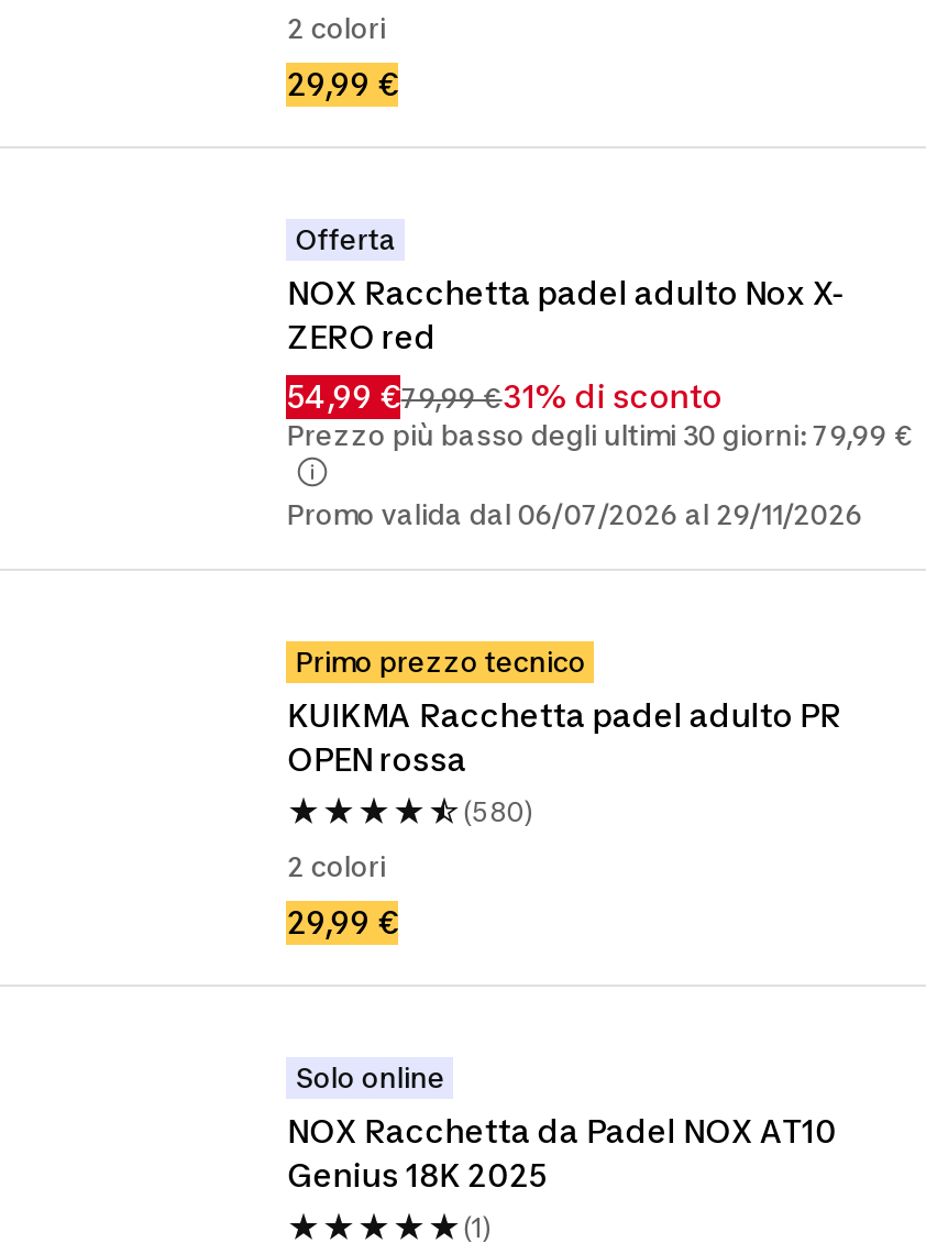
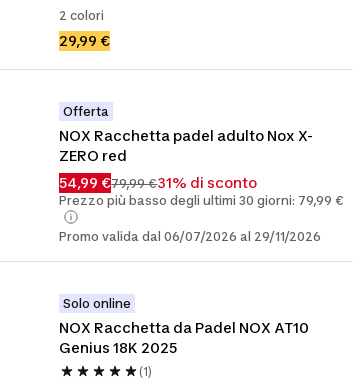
[287,646,841,941] Primo prezzo tecnico | KUIKMA Racchetta padel adulto PR | OPEN rossa | (580) | 2 colori | 29,99 € -> none

